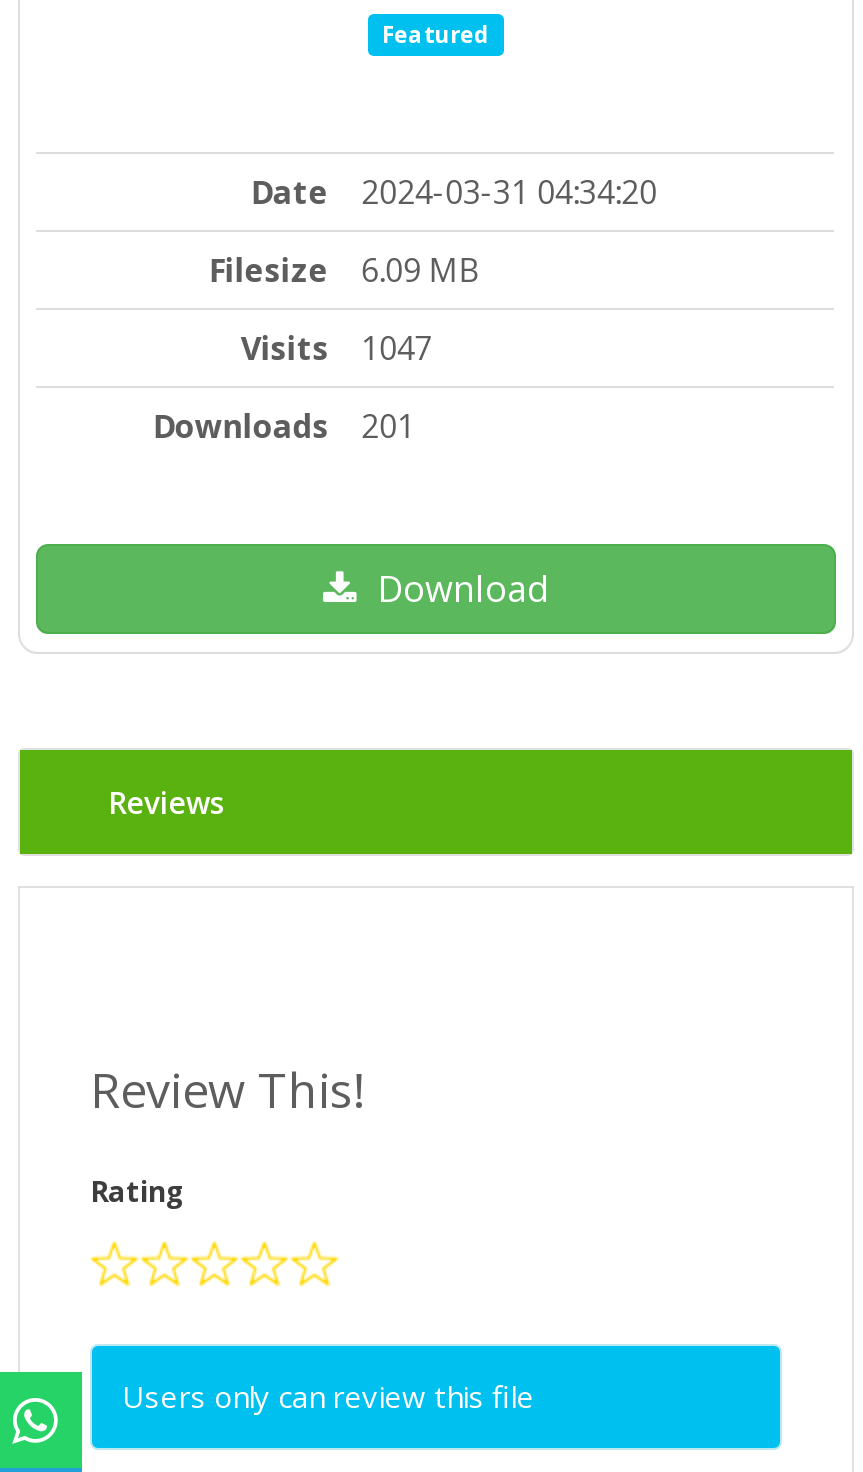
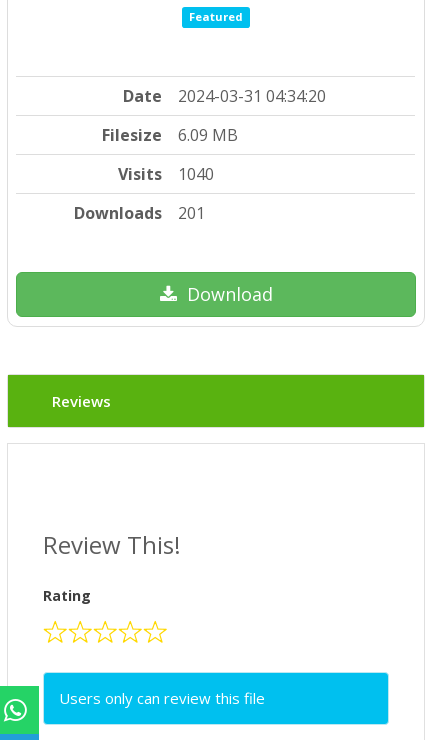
[241,327,433,371] Visits 1047 -> [118,163,214,185] Visits 1040

